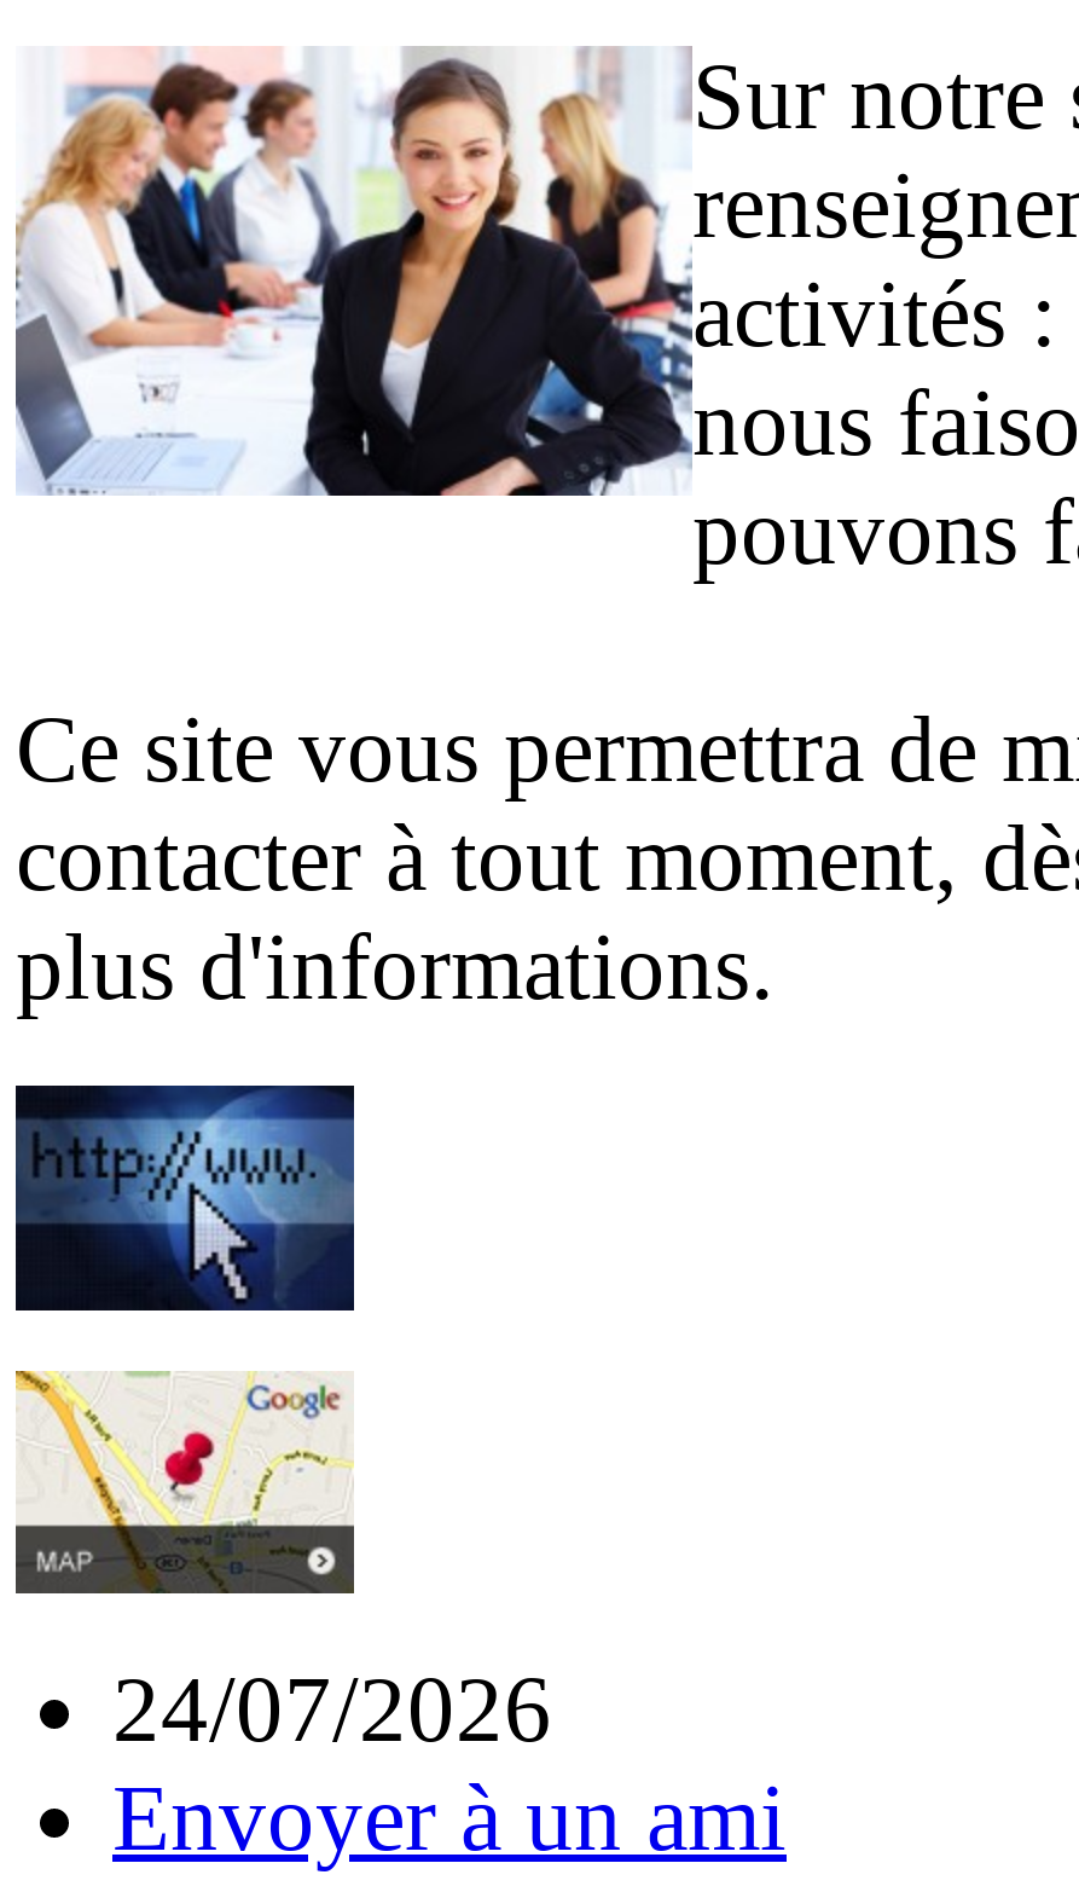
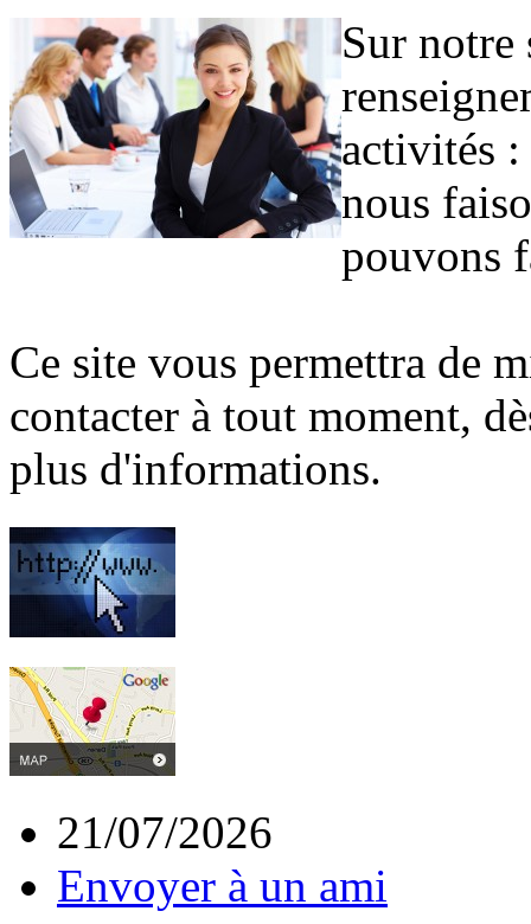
[112,1657,552,1761] 24/07/2026 -> [57,807,273,858] 21/07/2026

